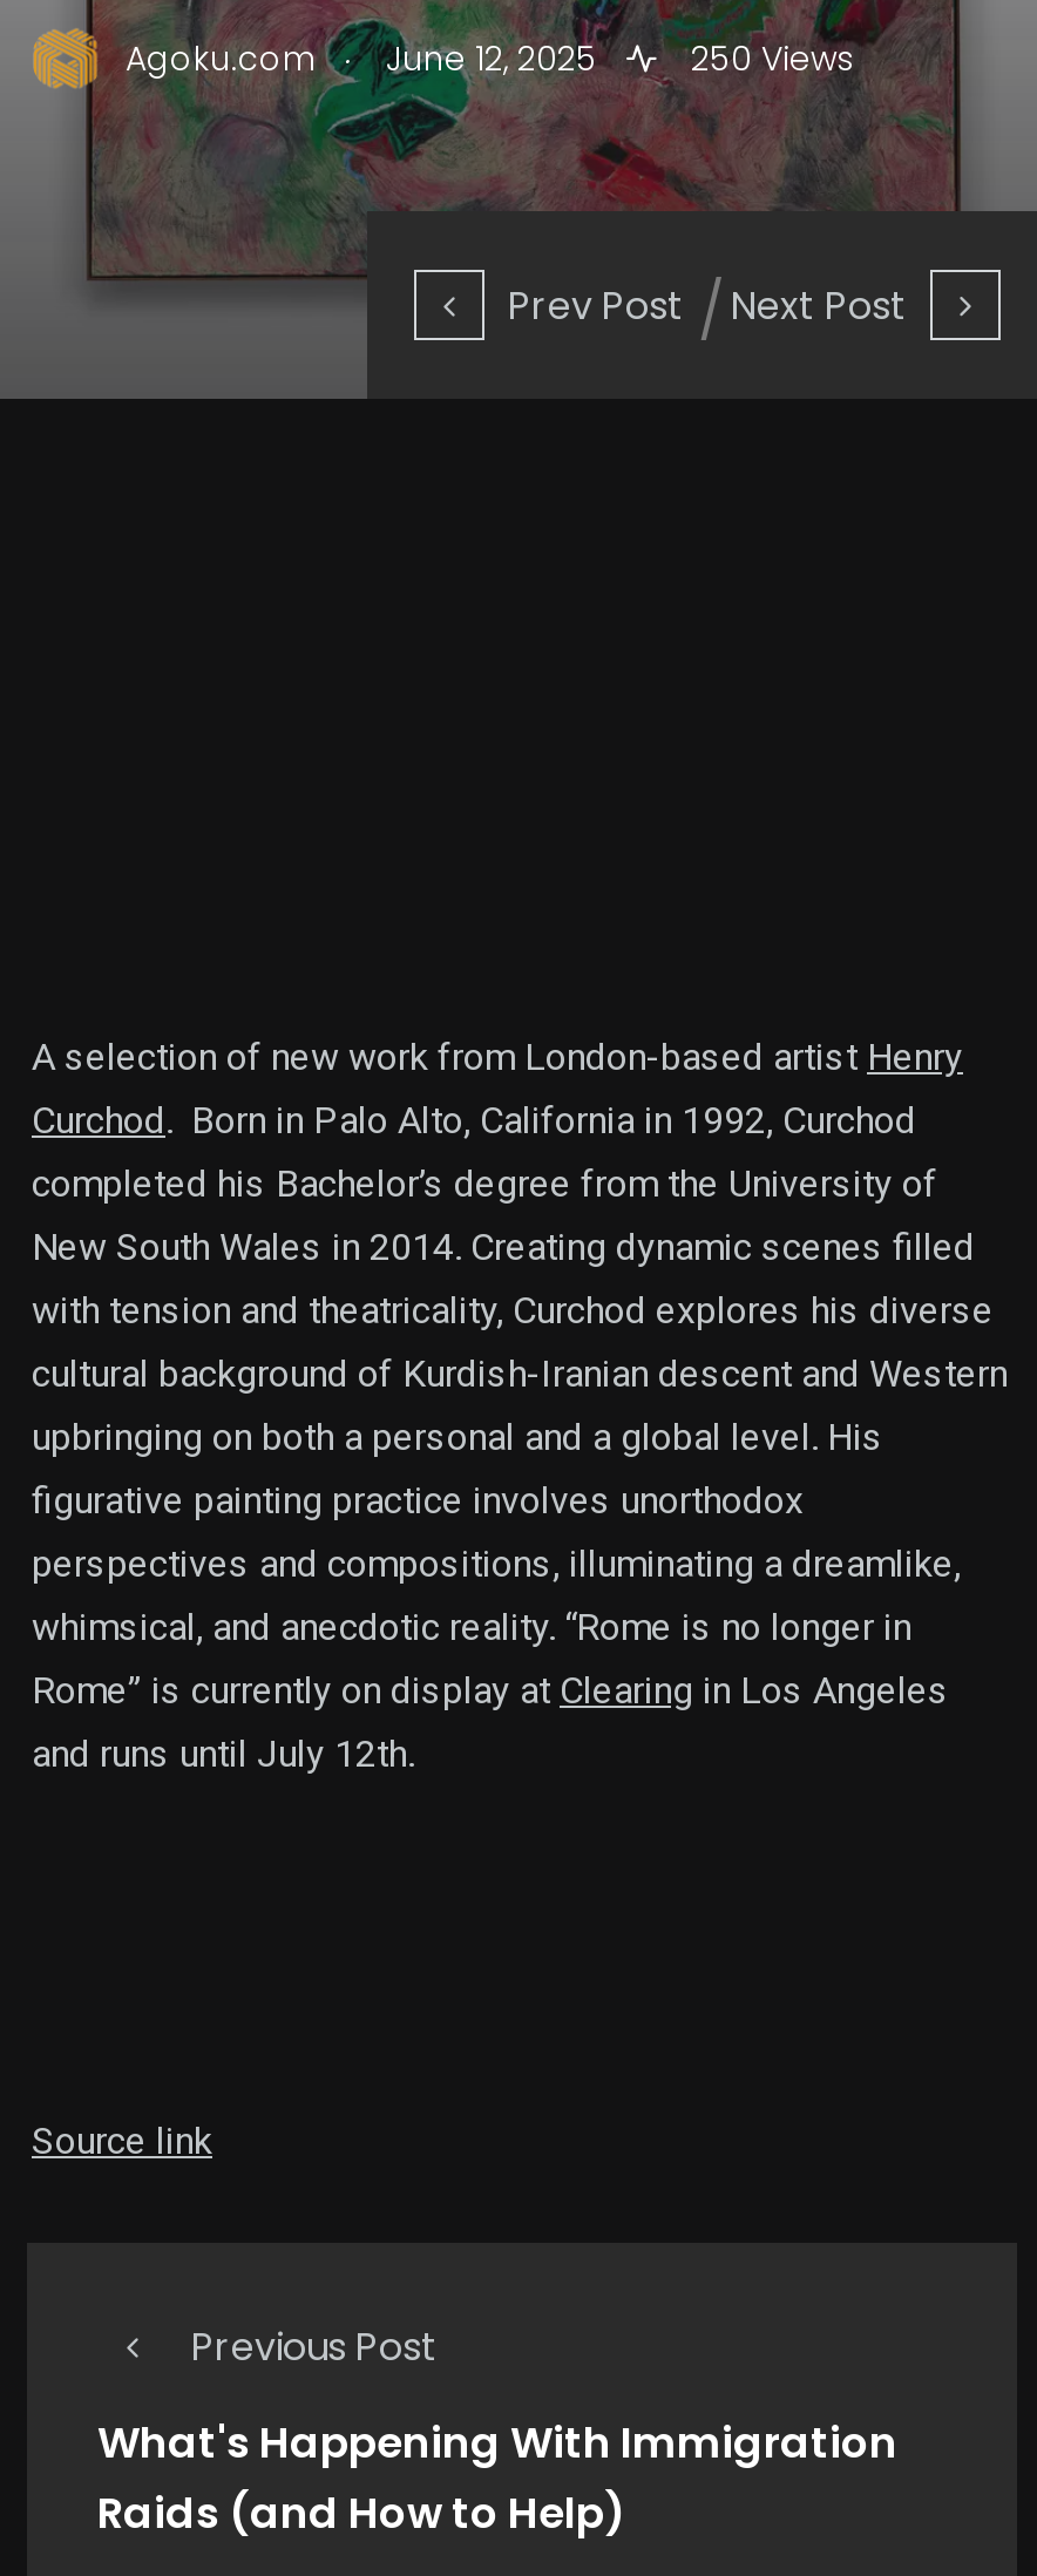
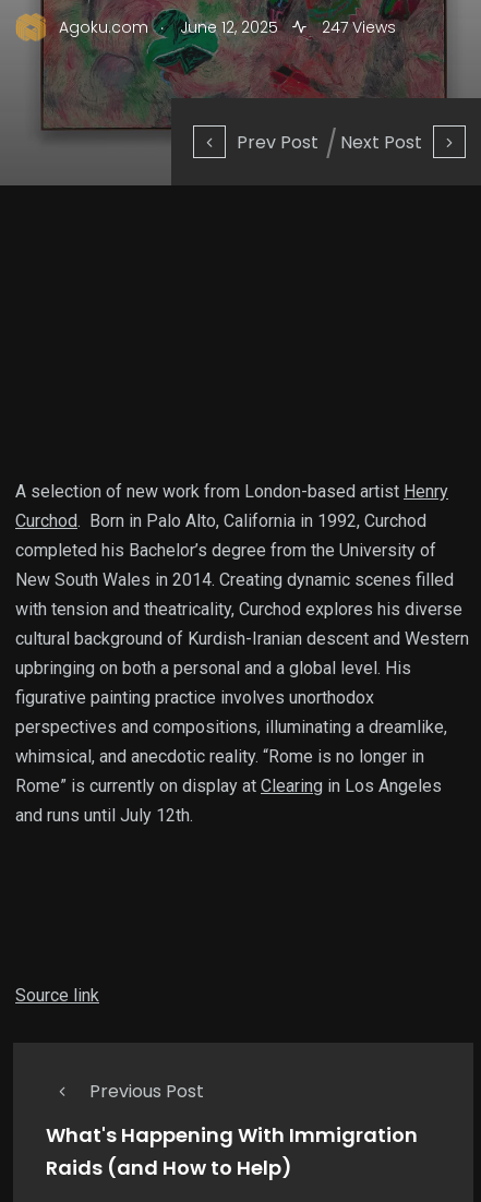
[126,27,855,81] Agoku.com . June 12, 2025 250 Views -> [59,13,396,38] Agoku.com . June 12, 2025 247 Views

